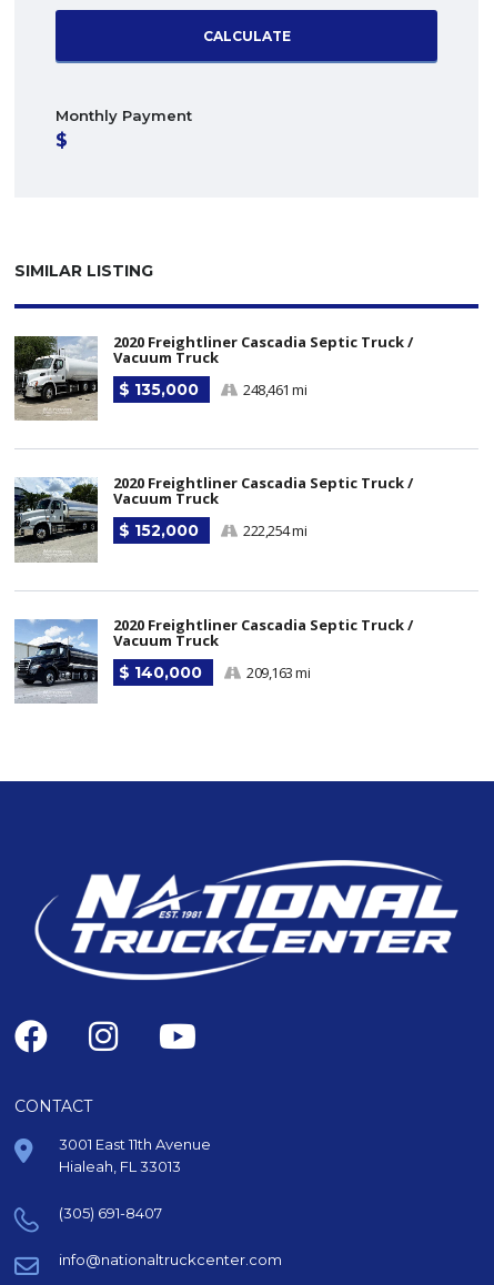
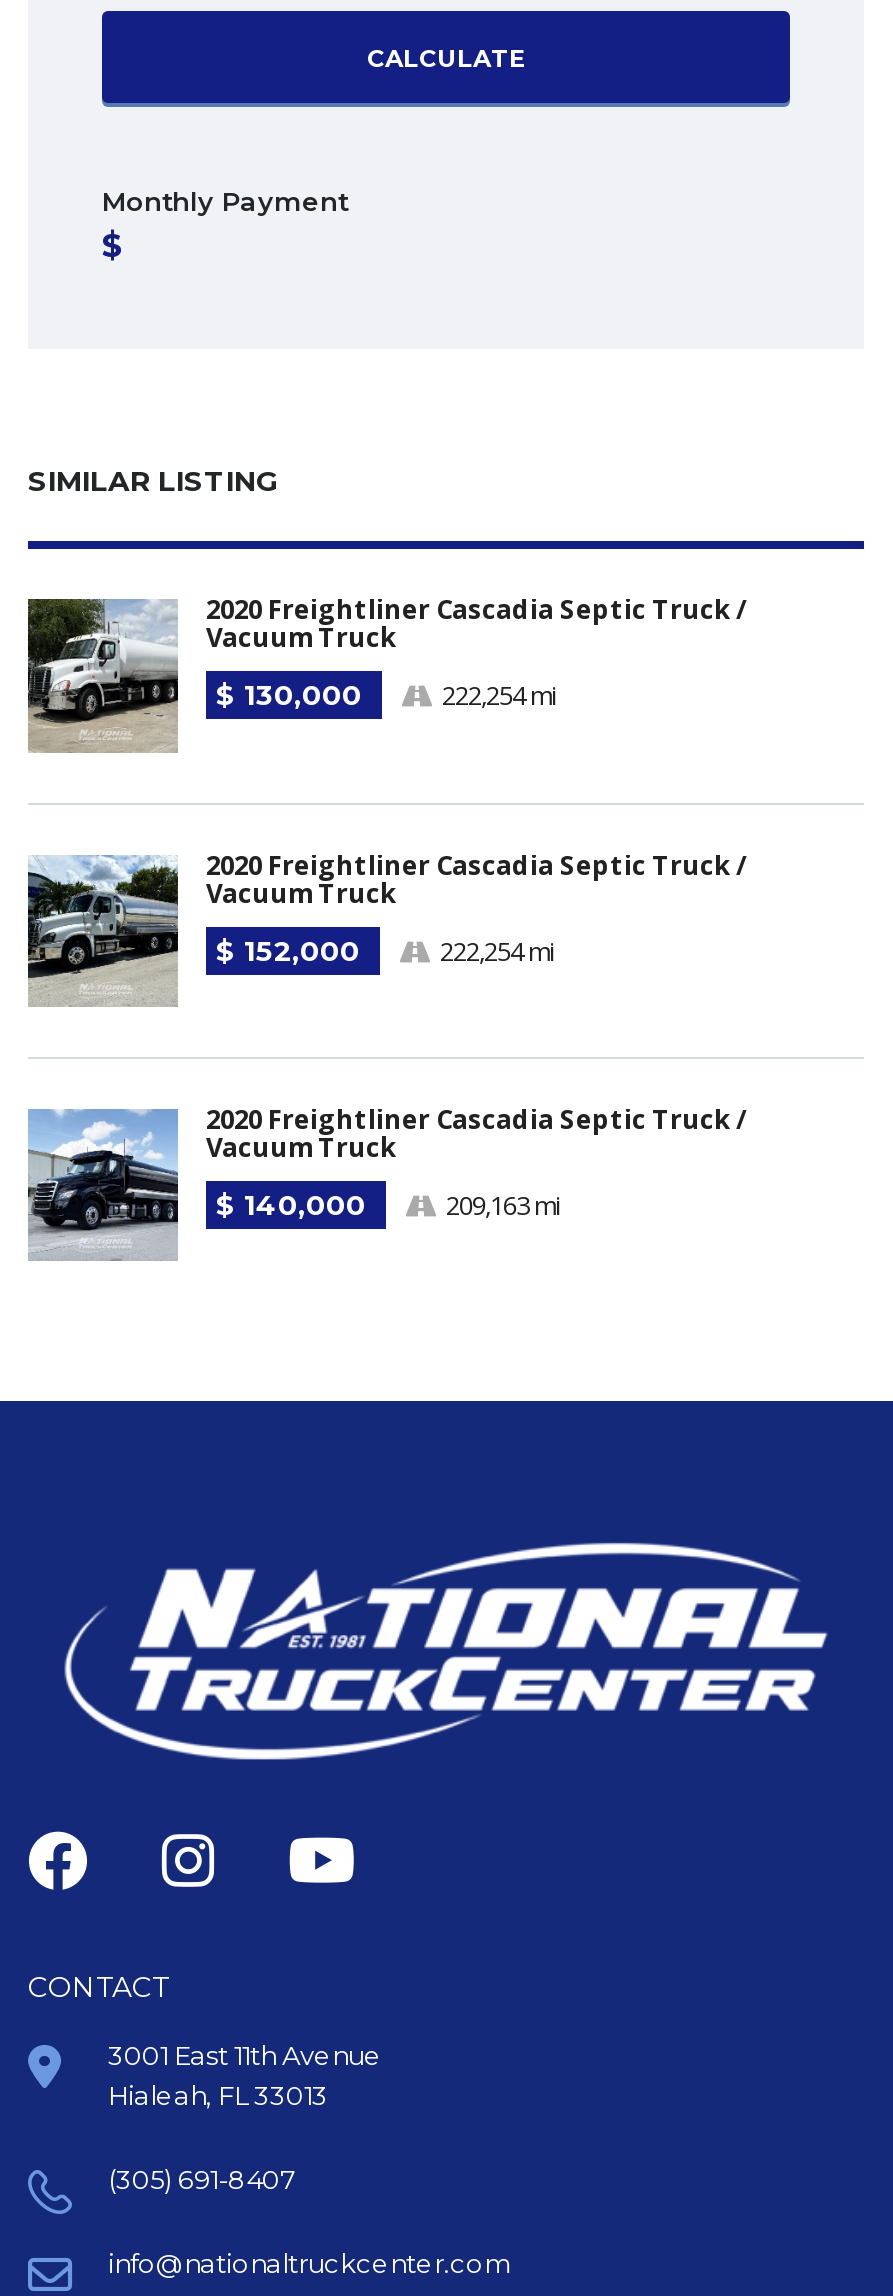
[119,380,199,400] $ 135,000 -> [216,678,362,714] $ 130,000
[243,380,306,400] 248,461 mi -> [442,678,556,714] 222,254 mi

